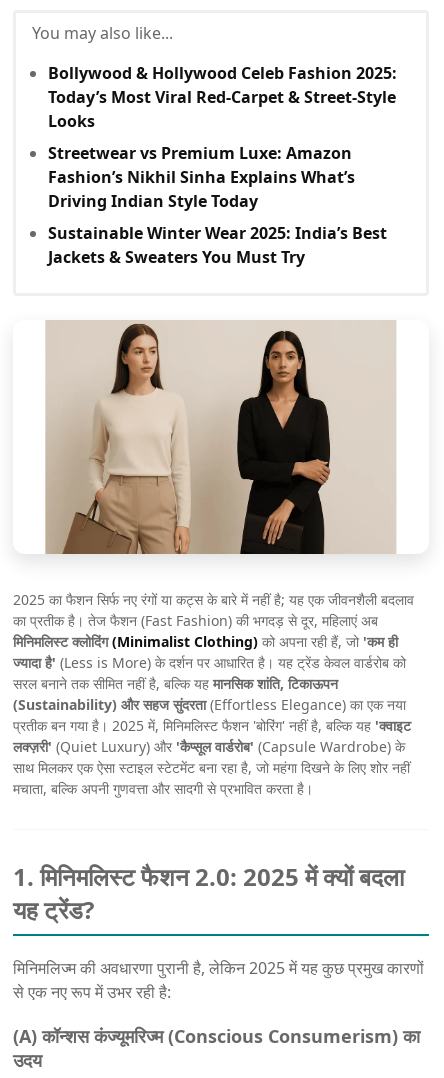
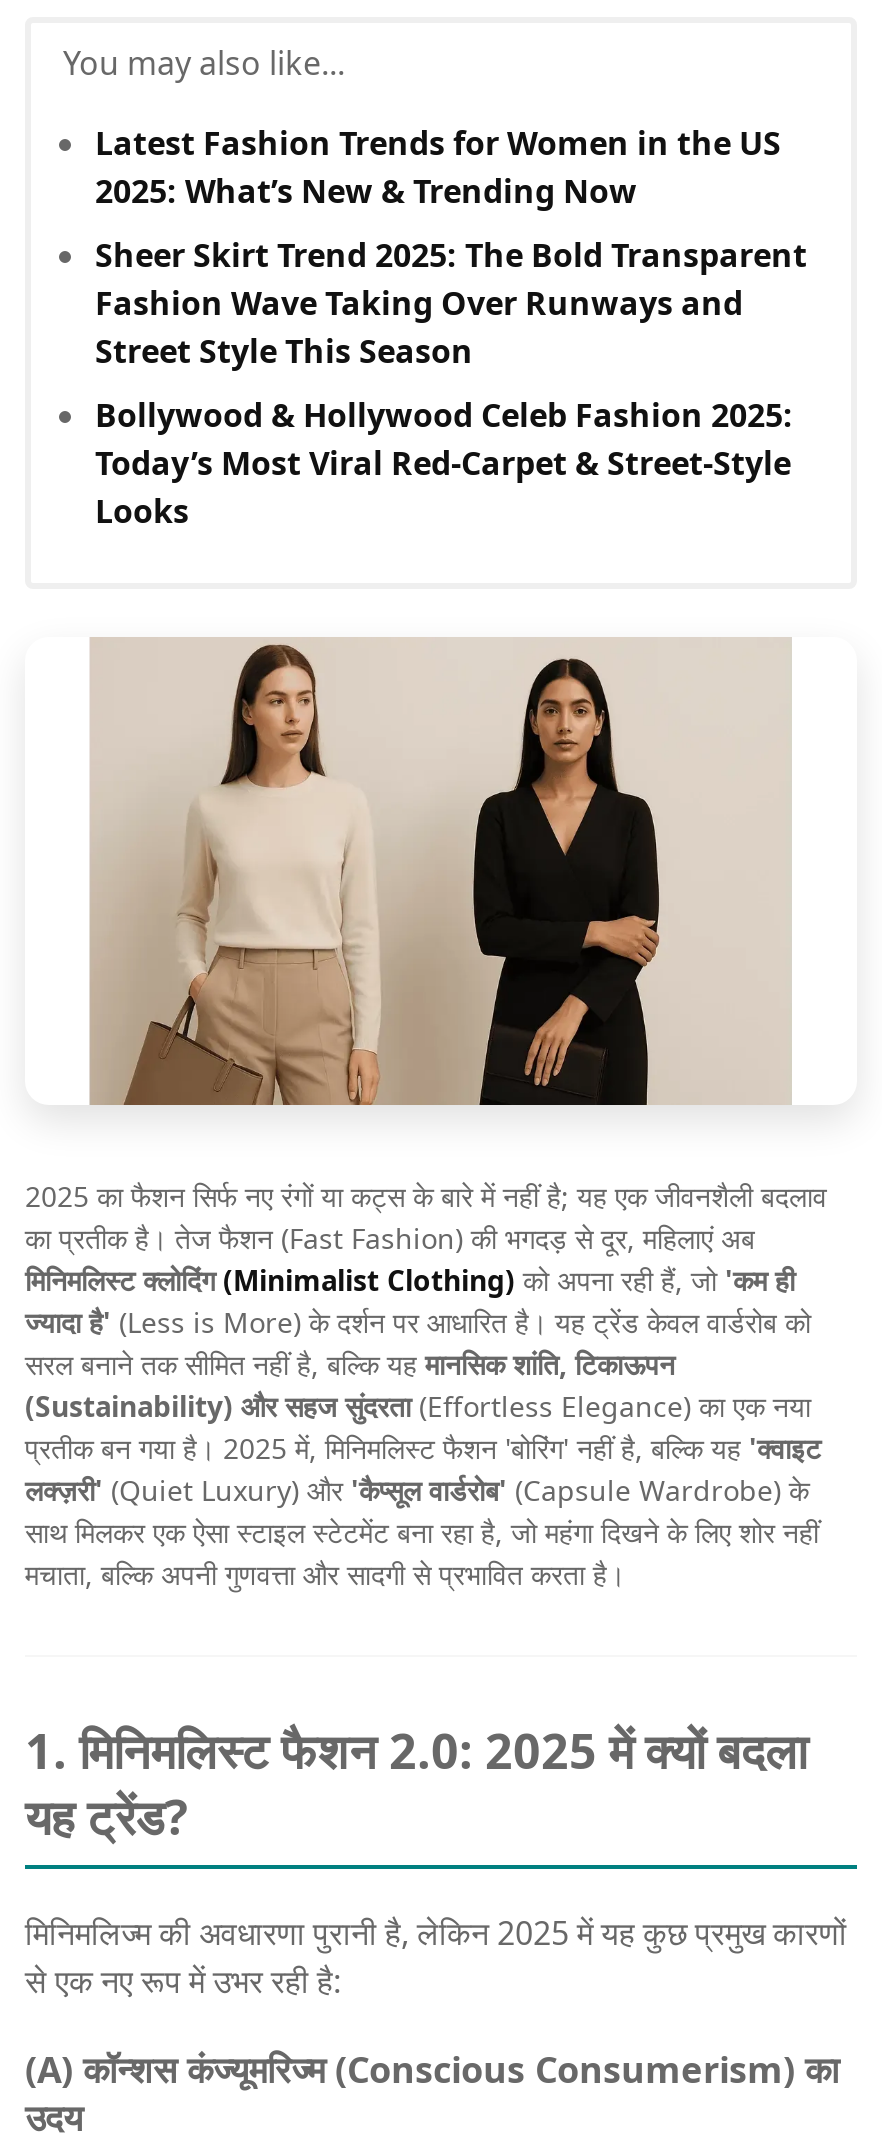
none -> [95,120,807,372] Latest Fashion Trends for Women in the US | 2025: What’s New & Trending Now | Sheer Skirt Trend 2025: The Bold Transparent | Fashion Wave Taking Over Runways and | Street Style This Season
moved [48,62,397,132] -> [95,392,793,532]: Bollywood & Hollywood Celeb Fashion 2025: | Today’s Most Viral Red-Carpet & Street-Style | Looks
[48,142,387,268] Streetwear vs Premium Luxe: Amazon | Fashion’s Nikhil Sinha Explains What’s | Driving Indian Style Today | Sustainable Winter Wear 2025: India’s Best | Jackets & Sweaters You Must Try -> none

